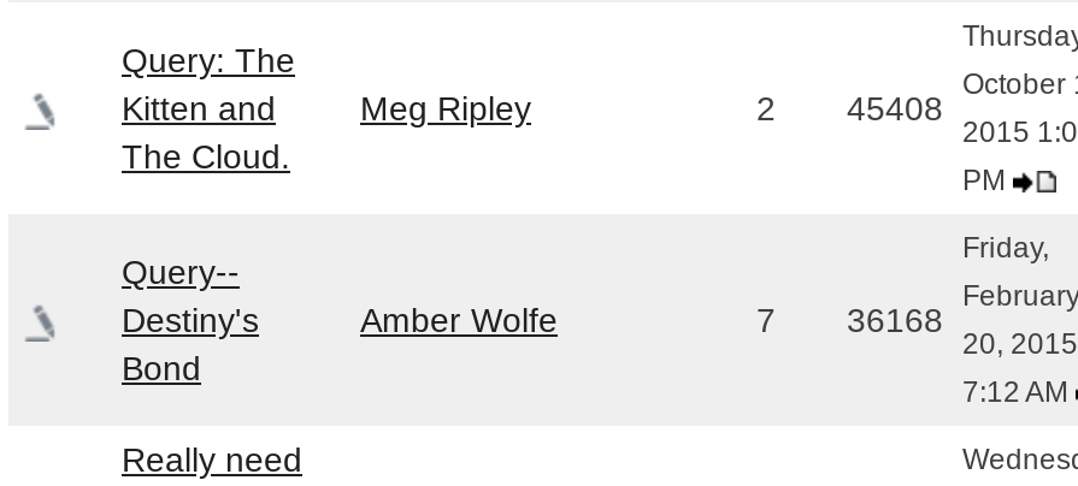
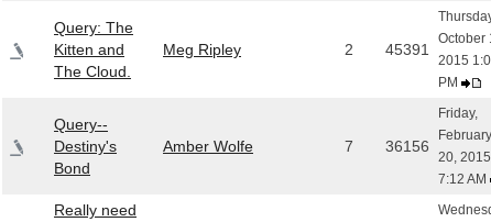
[756,89,943,128] 2 45408 -> [344,41,429,58] 2 45391
[756,301,943,339] 7 36168 -> [344,137,429,155] 7 36156

